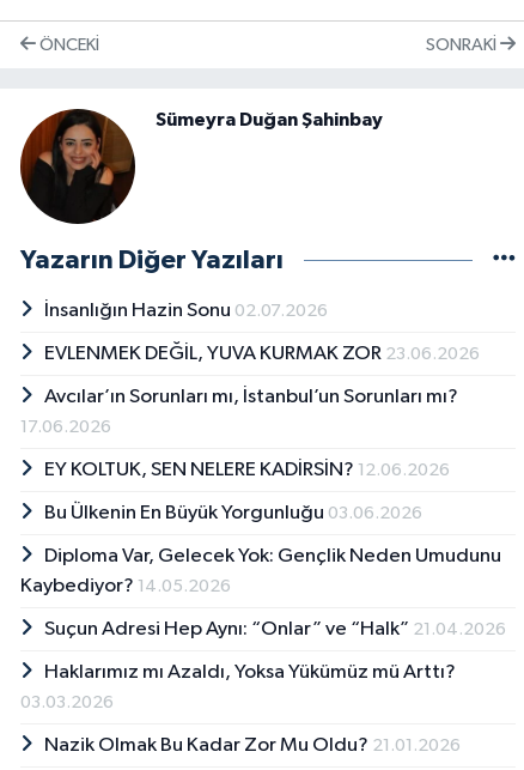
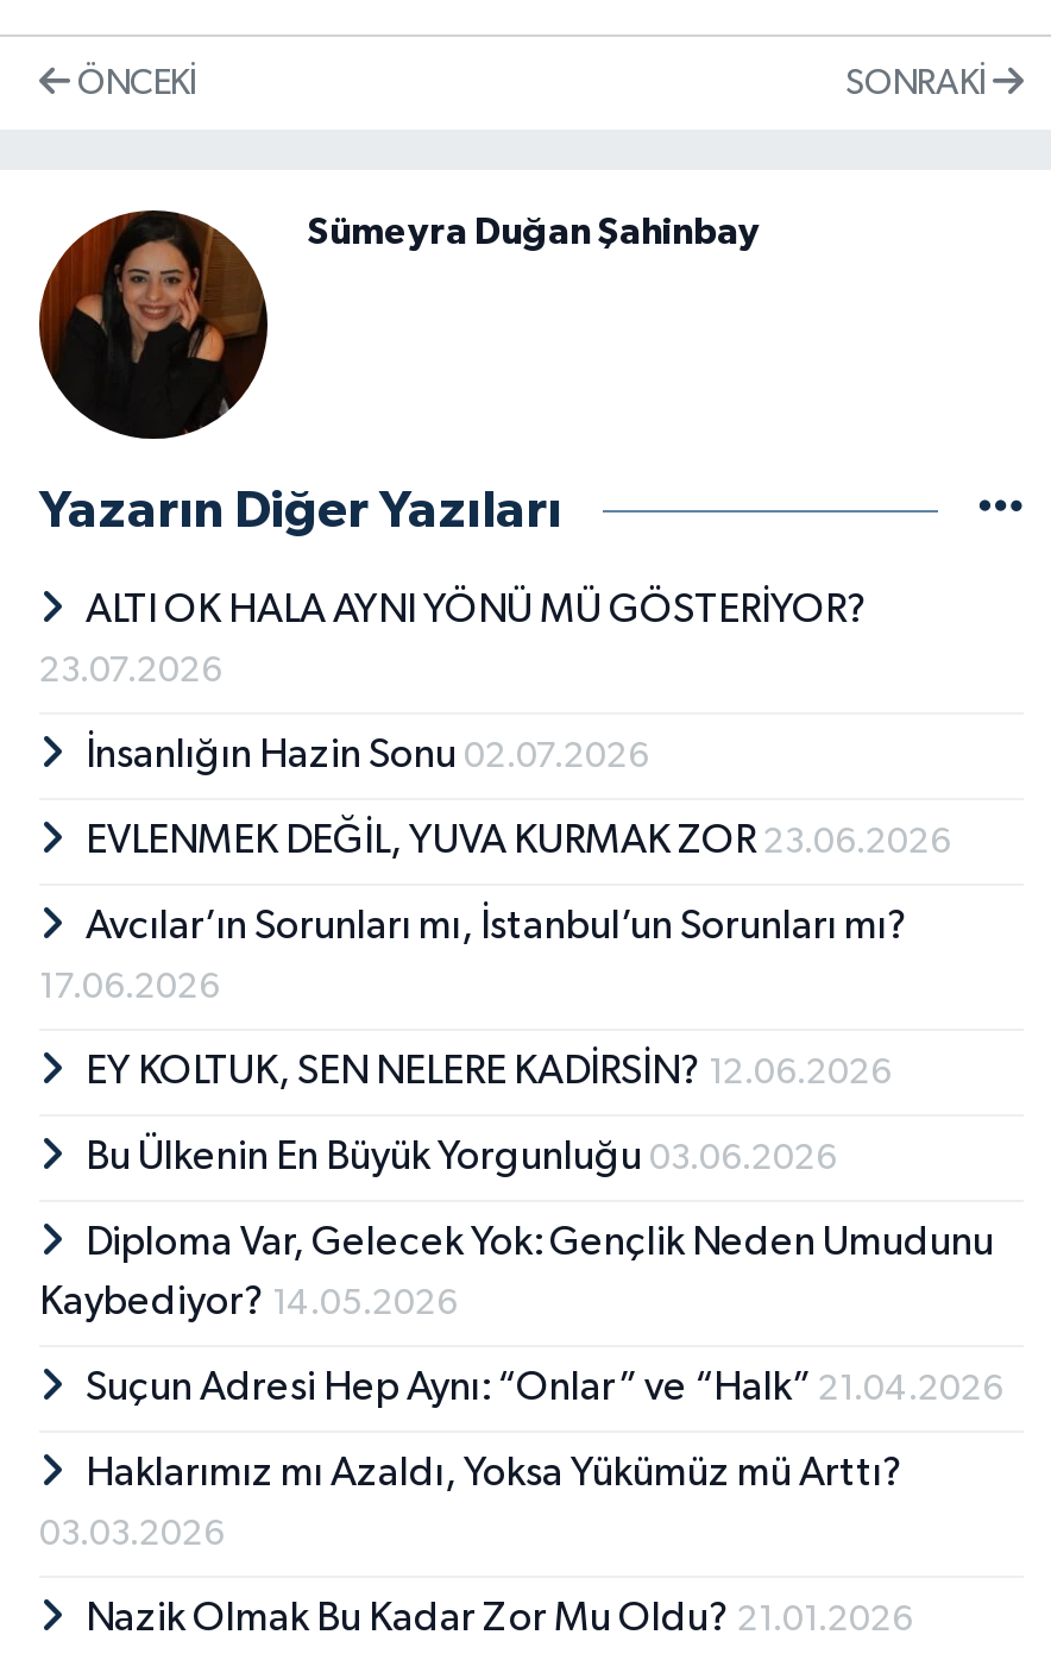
none -> [39,591,868,689] ALTI OK HALA AYNI YÖNÜ MÜ GÖSTERİYOR? | 23.07.2026

